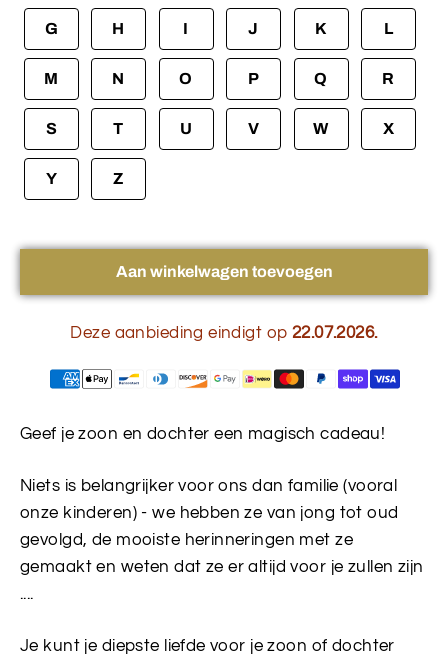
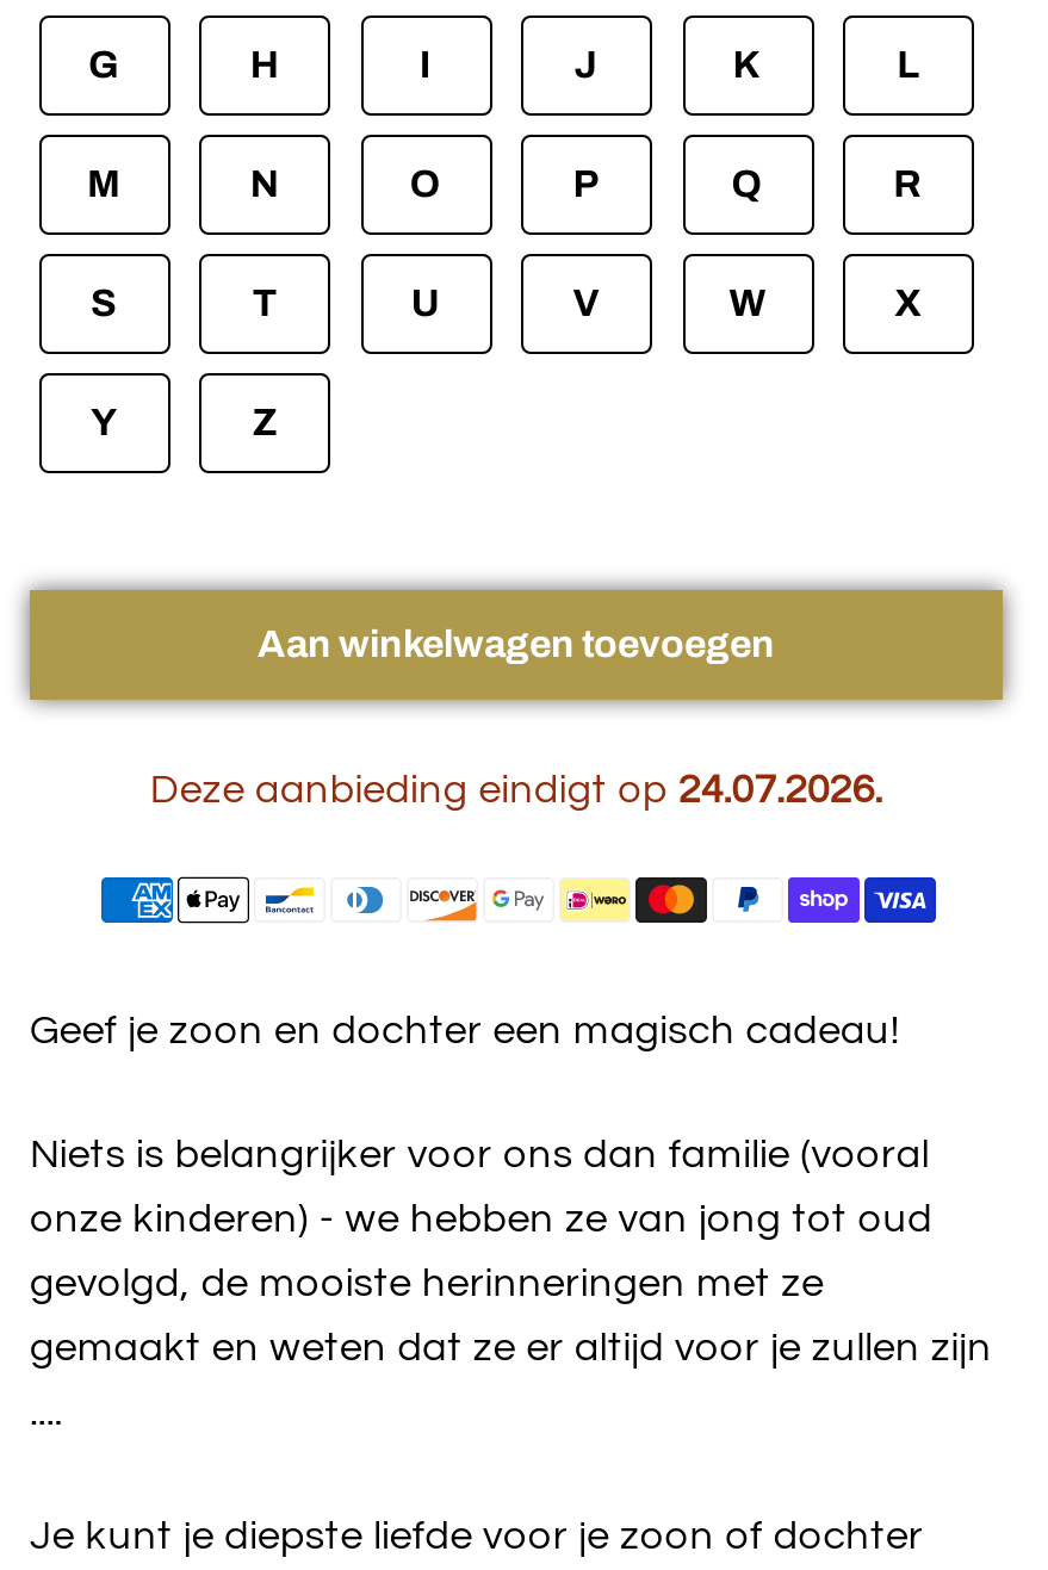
[70,324,378,342] Deze aanbieding eindigt op 22.07.2026. -> [150,769,883,812] Deze aanbieding eindigt op 24.07.2026.

